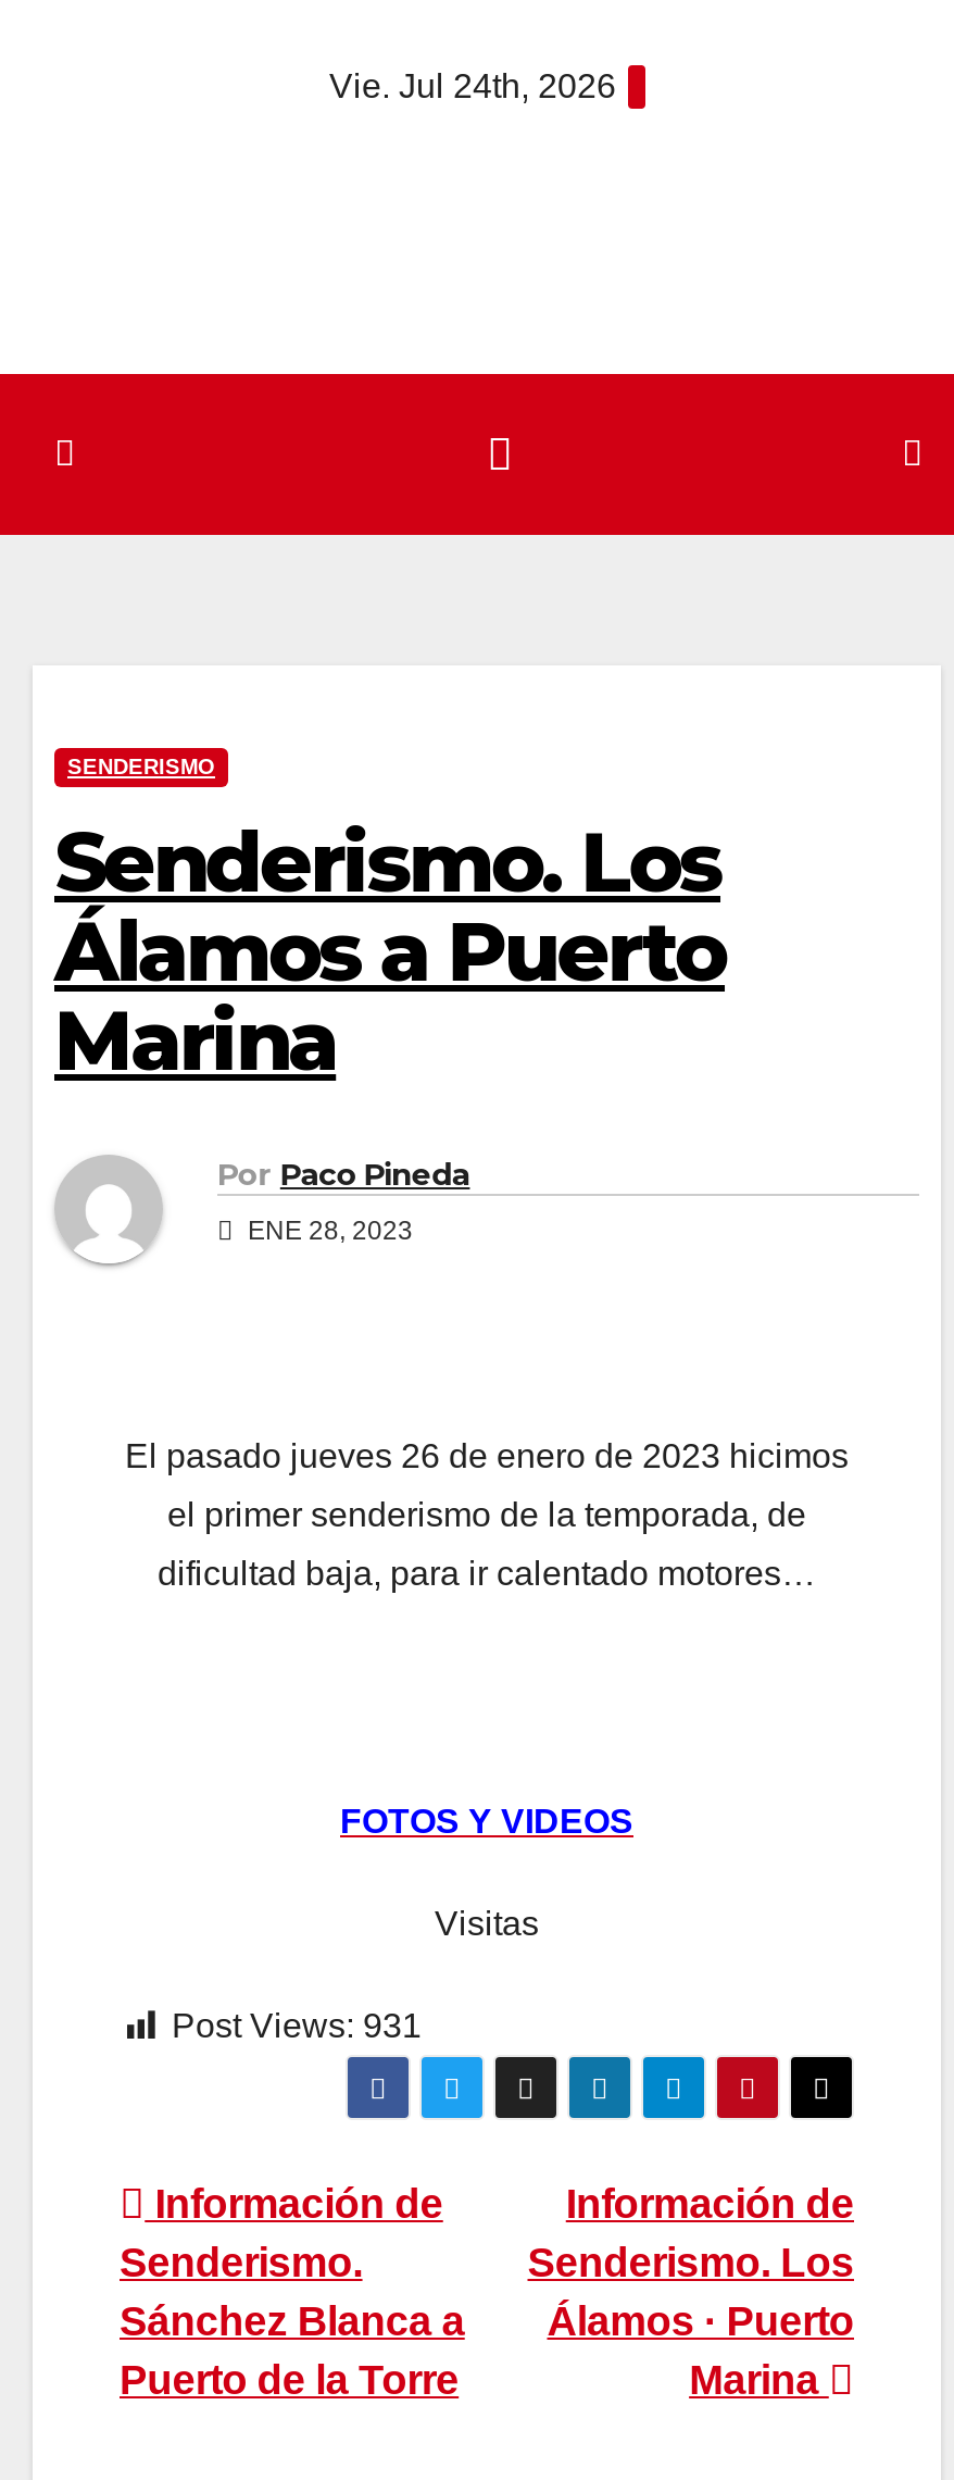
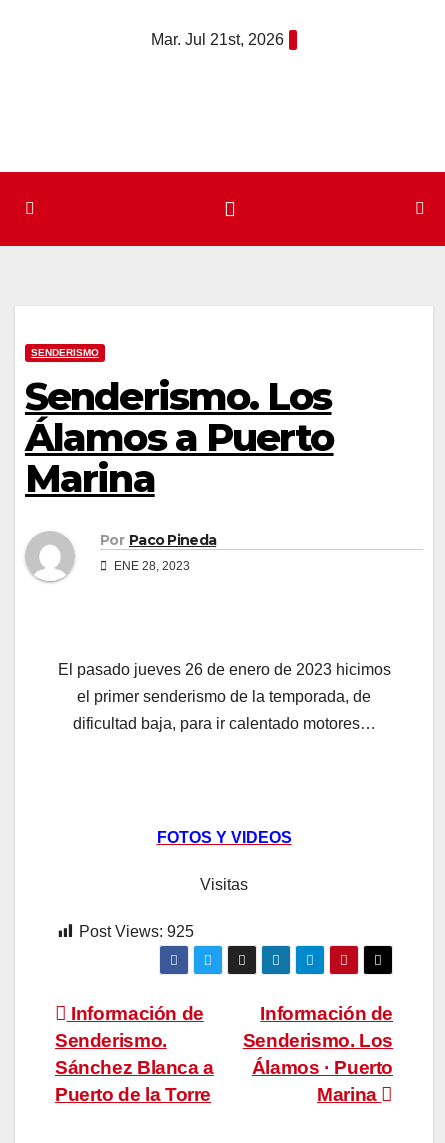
[329,67,616,104] Vie. Jul 24th, 2026 -> [151,31,284,48] Mar. Jul 21st, 2026
[172,2008,422,2045] Post Views: 931 -> [79,923,194,940] Post Views: 925

